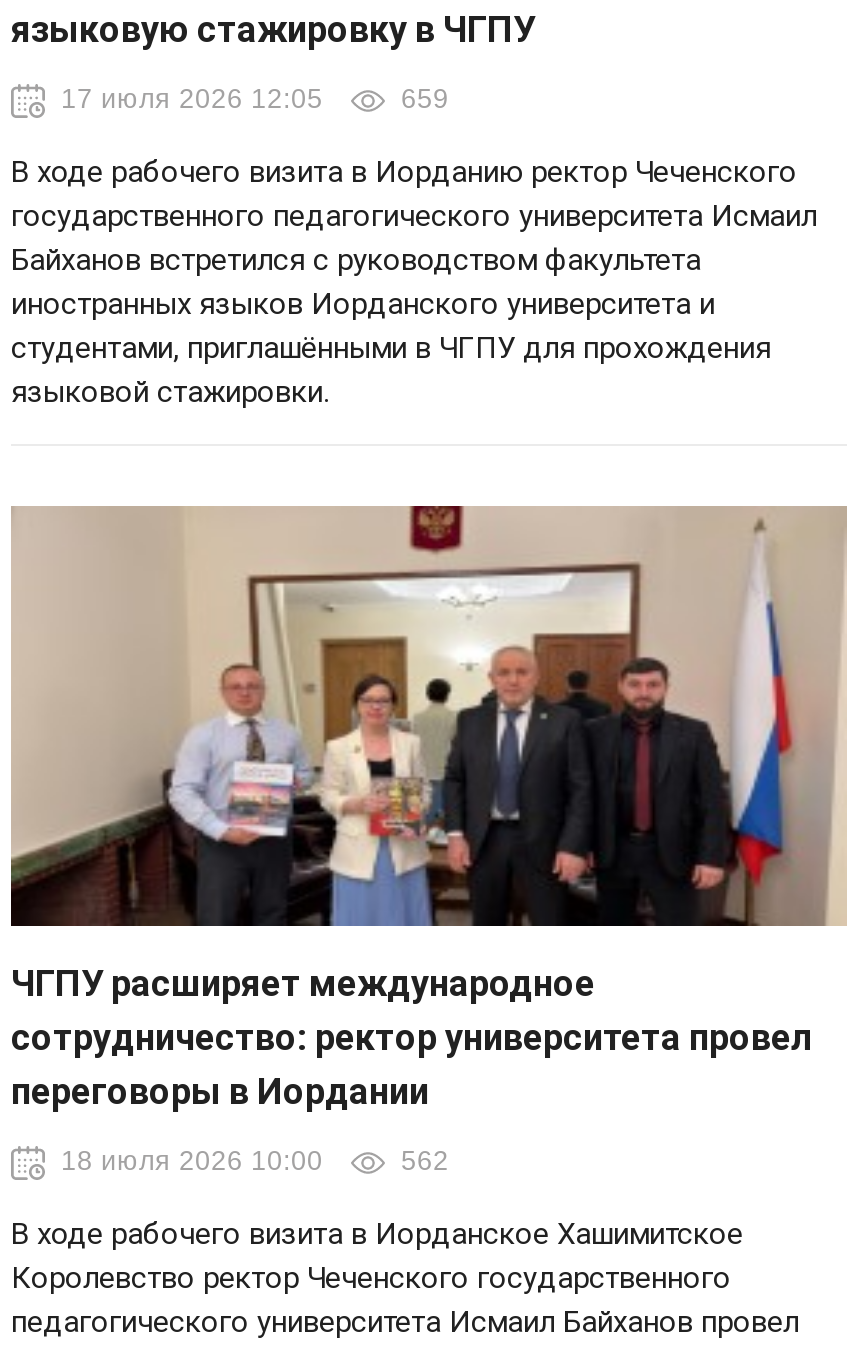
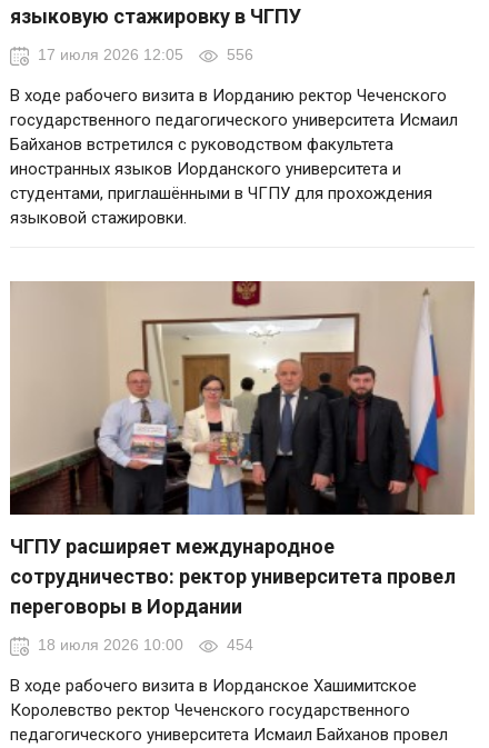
[401,84,449,114] 659 -> [227,47,253,63] 556
[401,1146,449,1176] 562 -> [227,637,253,654] 454

